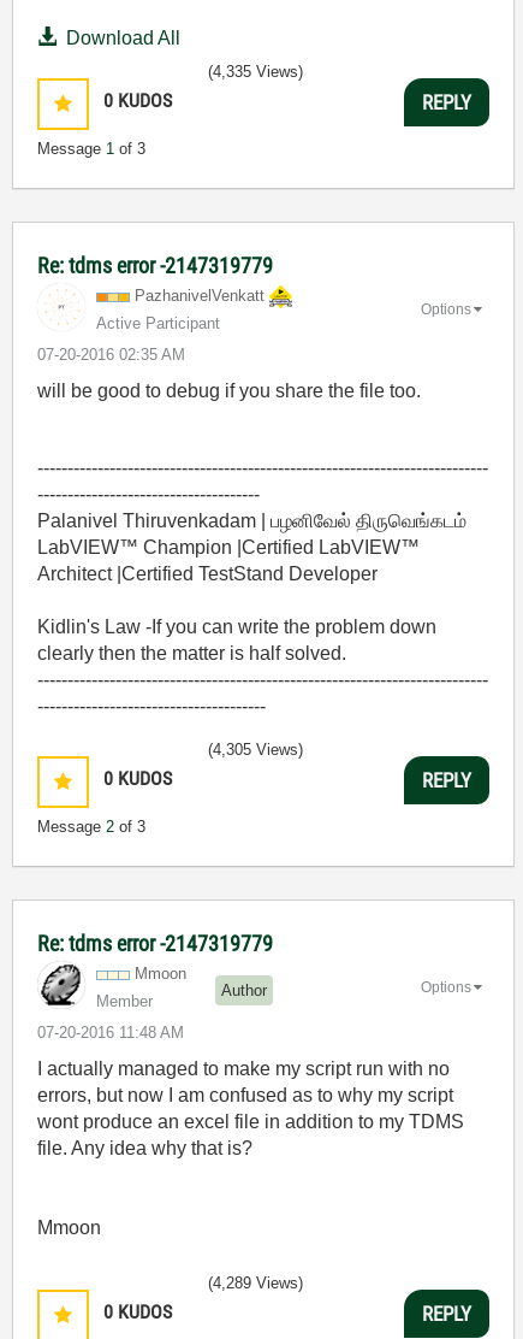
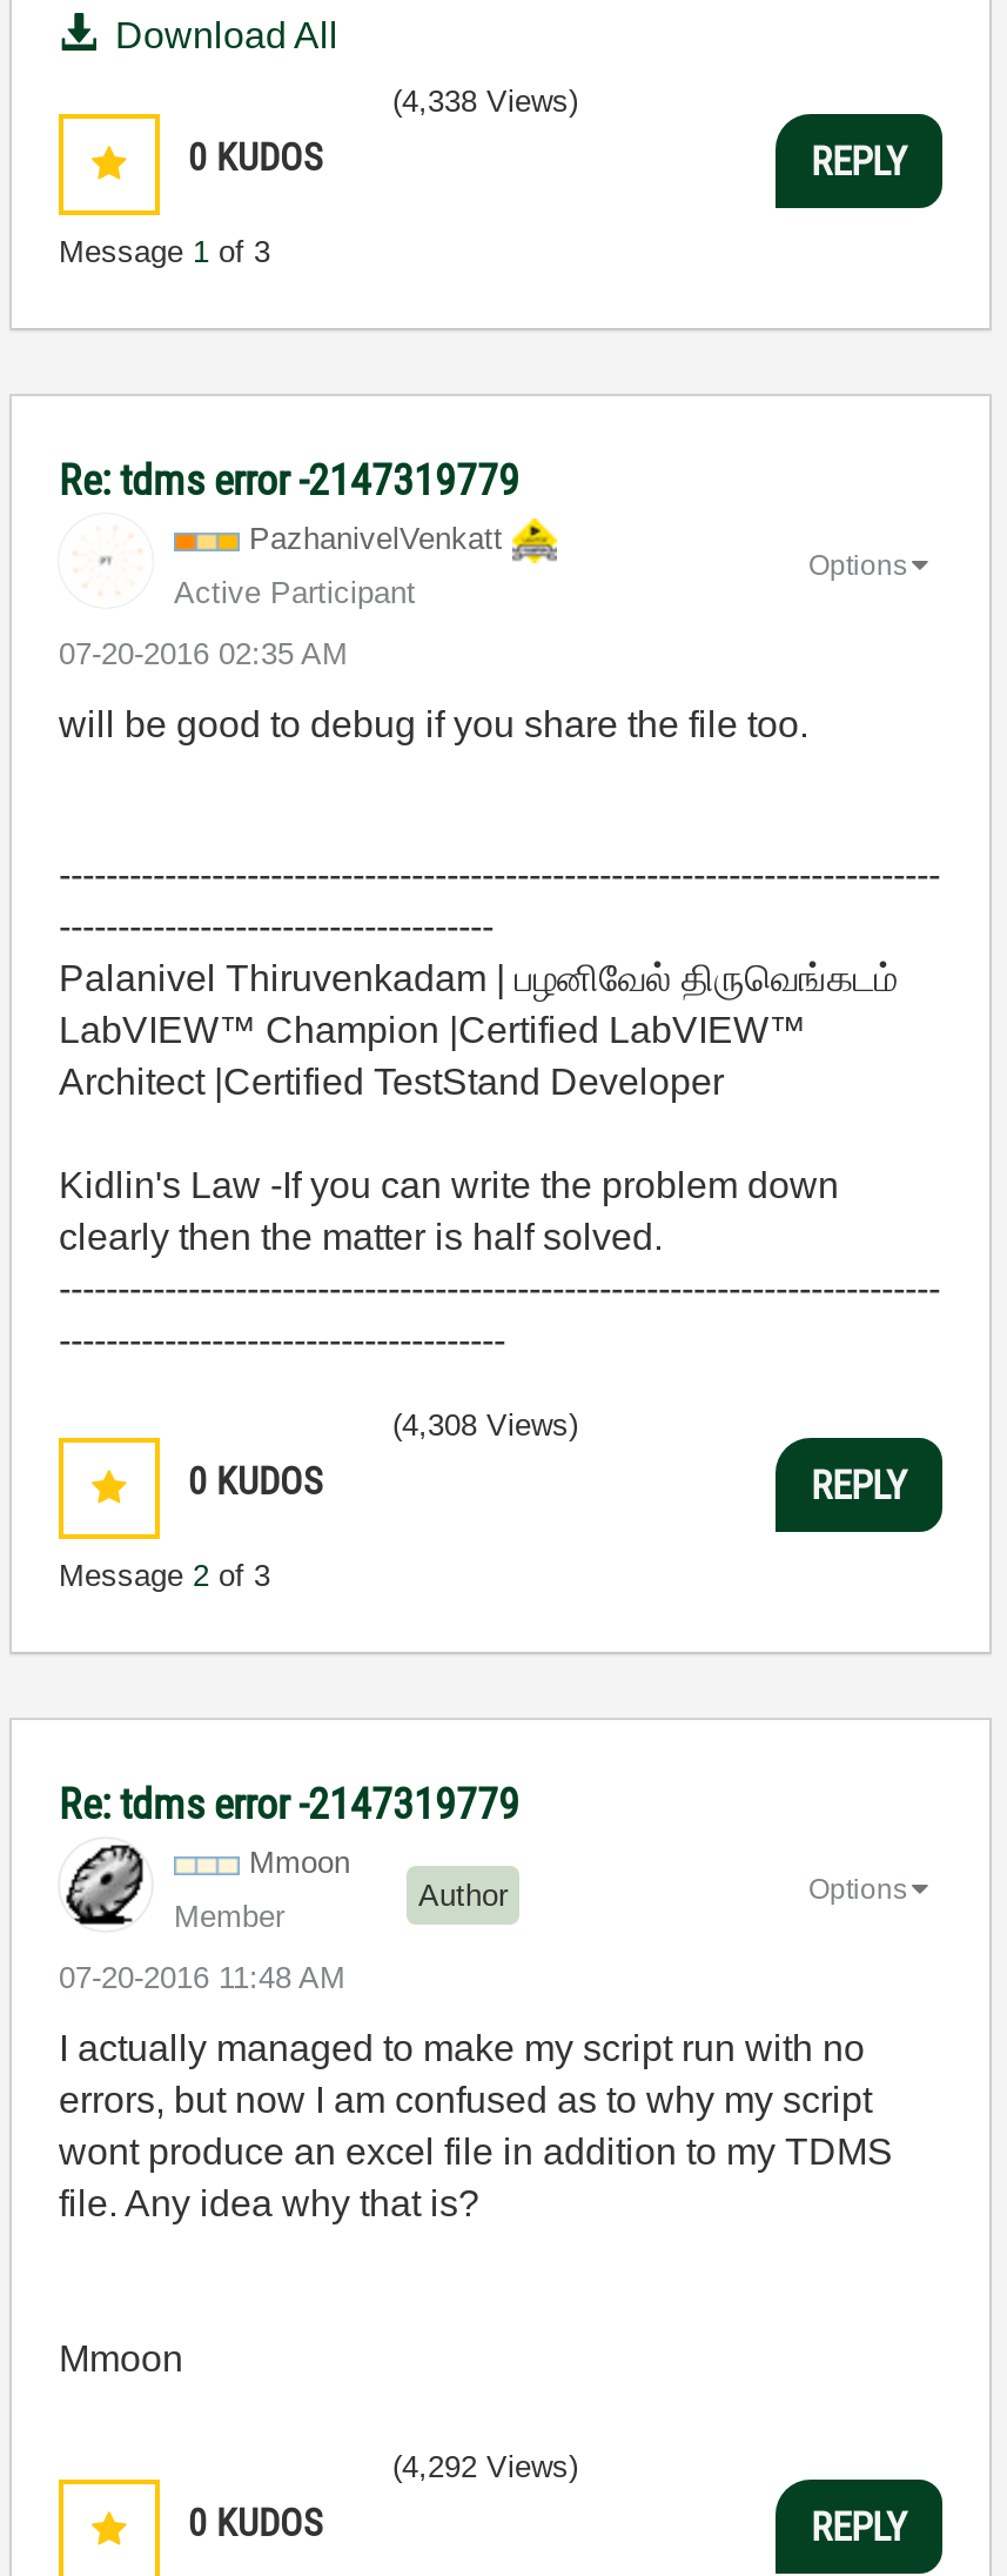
[208,63,303,81] (4,335 Views) -> [392,83,578,119] (4,338 Views)
[208,741,303,759] (4,305 Views) -> [392,1407,578,1443] (4,308 Views)
[208,1274,303,1292] (4,289 Views) -> [392,2449,578,2484] (4,292 Views)

